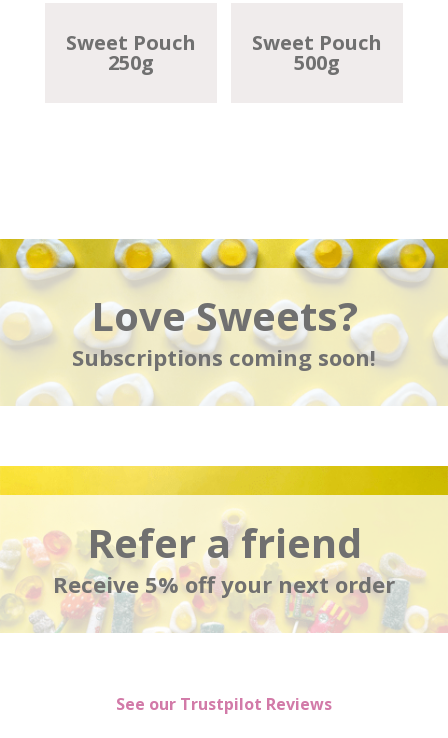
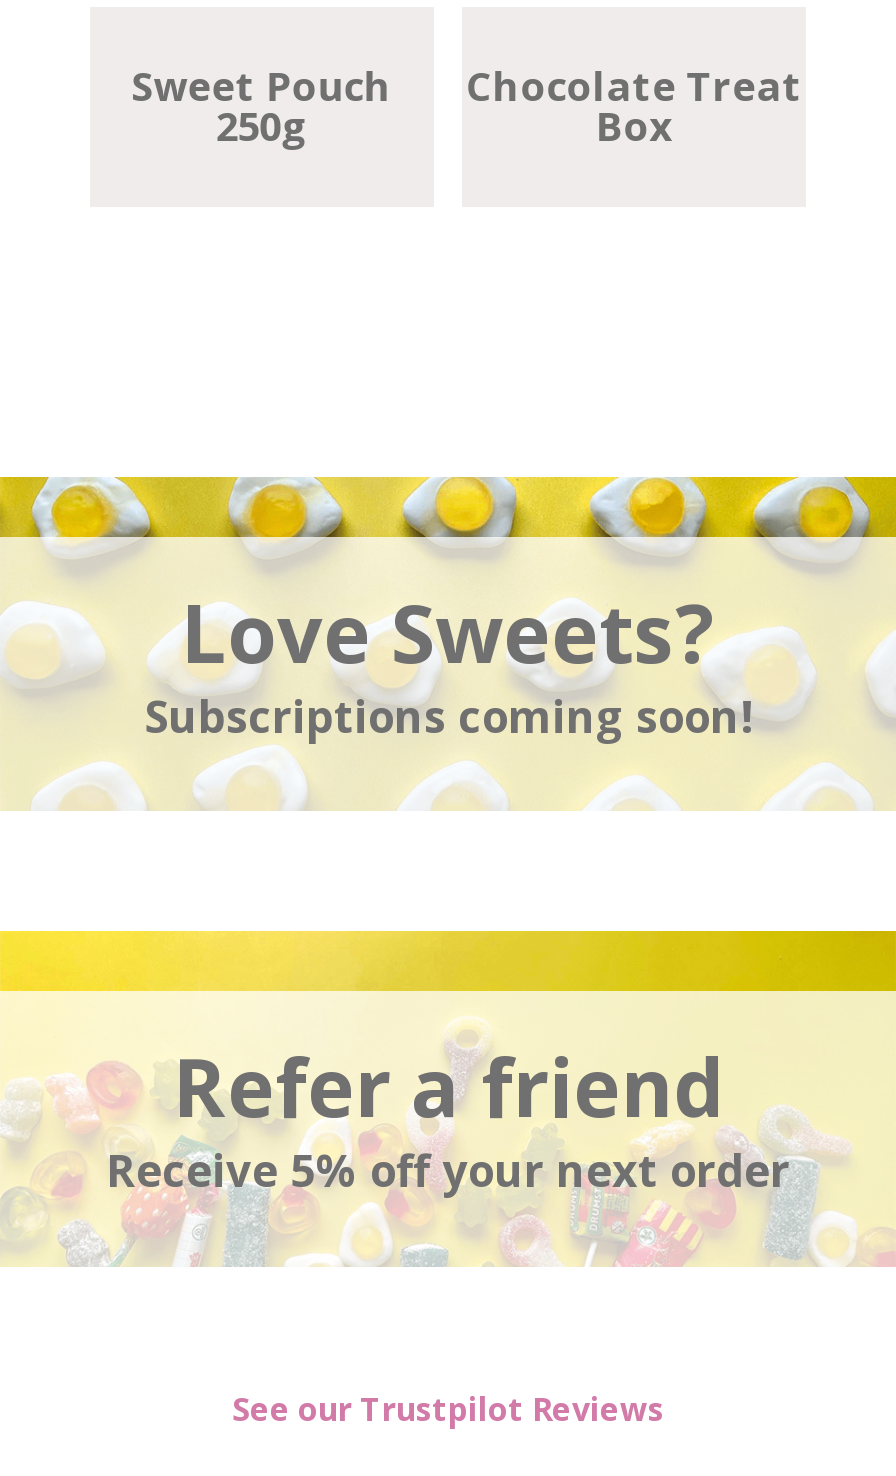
[252,29,382,76] Sweet Pouch | 500g -> [466,58,802,152] Chocolate Treat | Box

